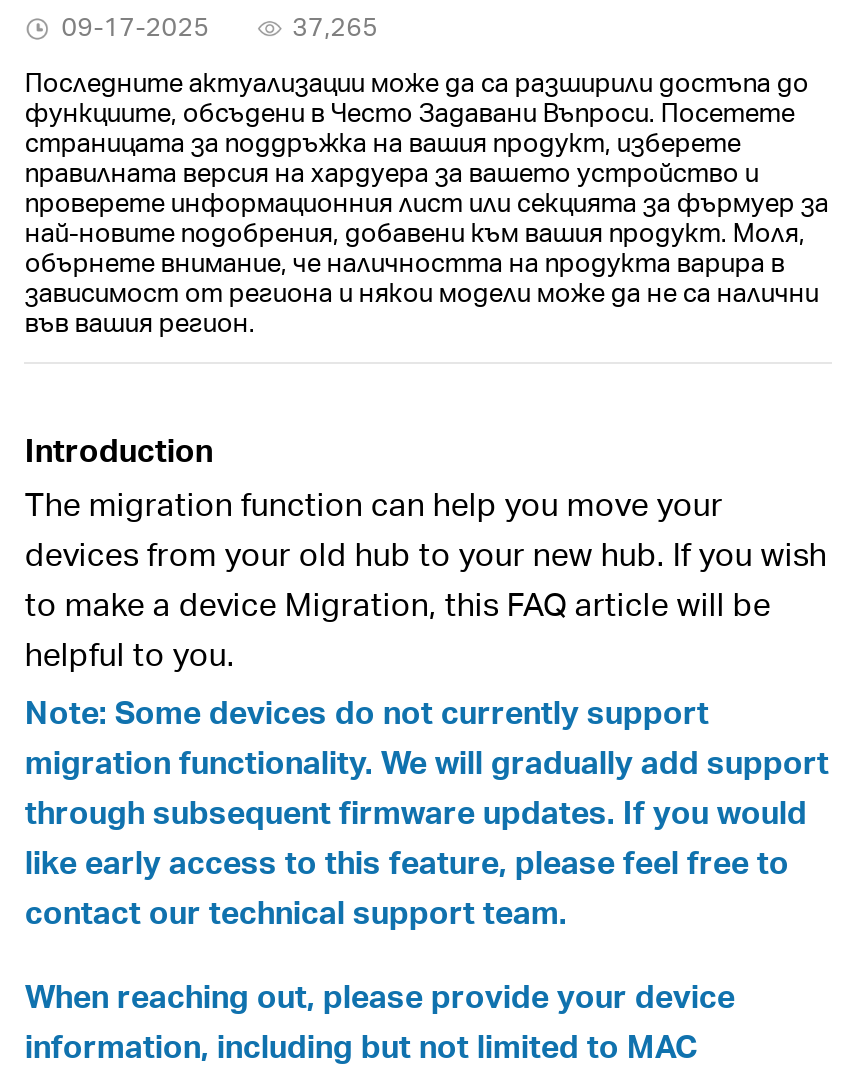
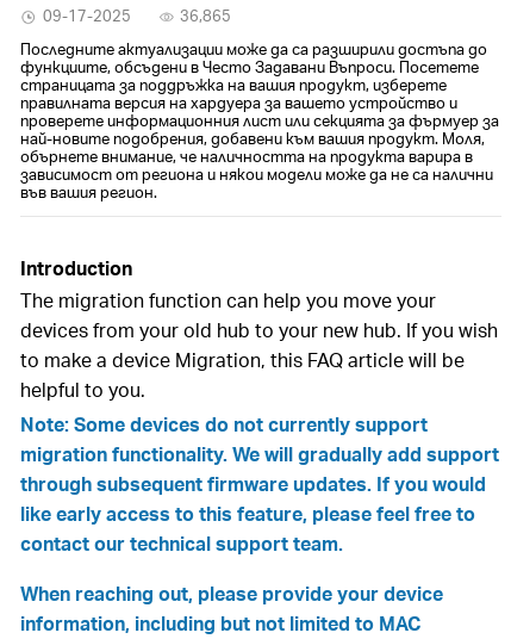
[292,9,378,41] 37,265 -> [180,6,231,25] 36,865

